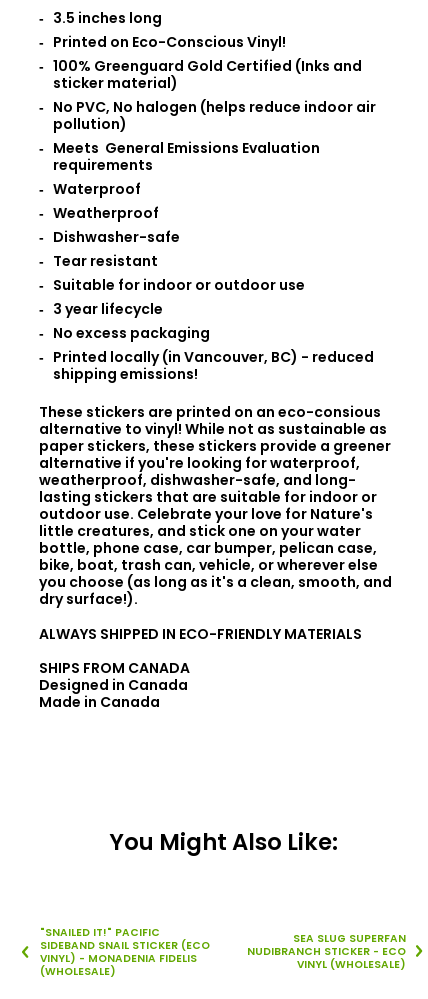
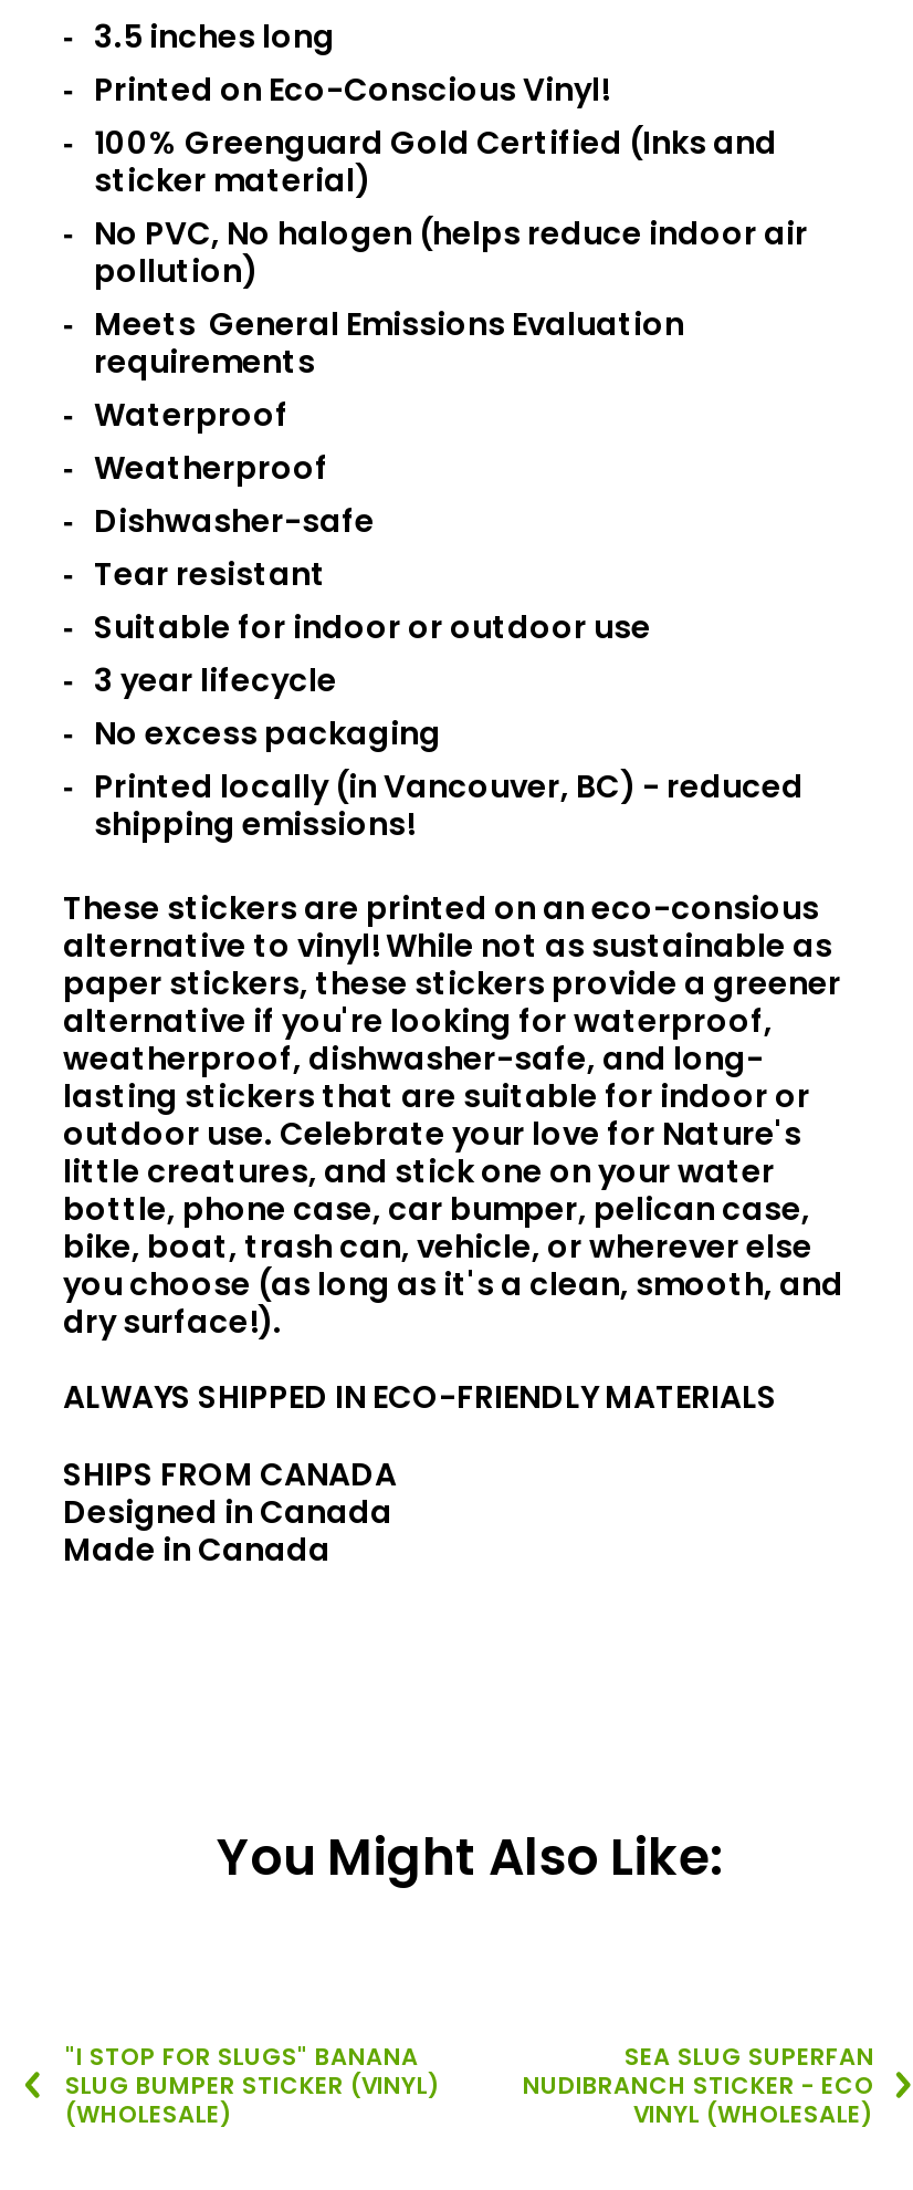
[40,925,210,966] "SNAILED IT!" PACIFIC | SIDEBAND SNAIL STICKER (ECO | VINYL) - MONADENIA FIDELIS -> [65,2042,441,2104] "I STOP FOR SLUGS" BANANA | SLUG BUMPER STICKER (VINYL)

